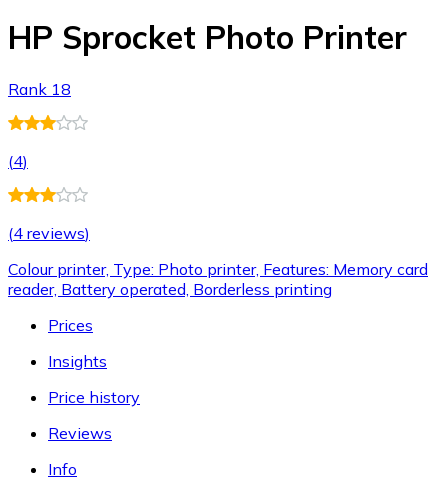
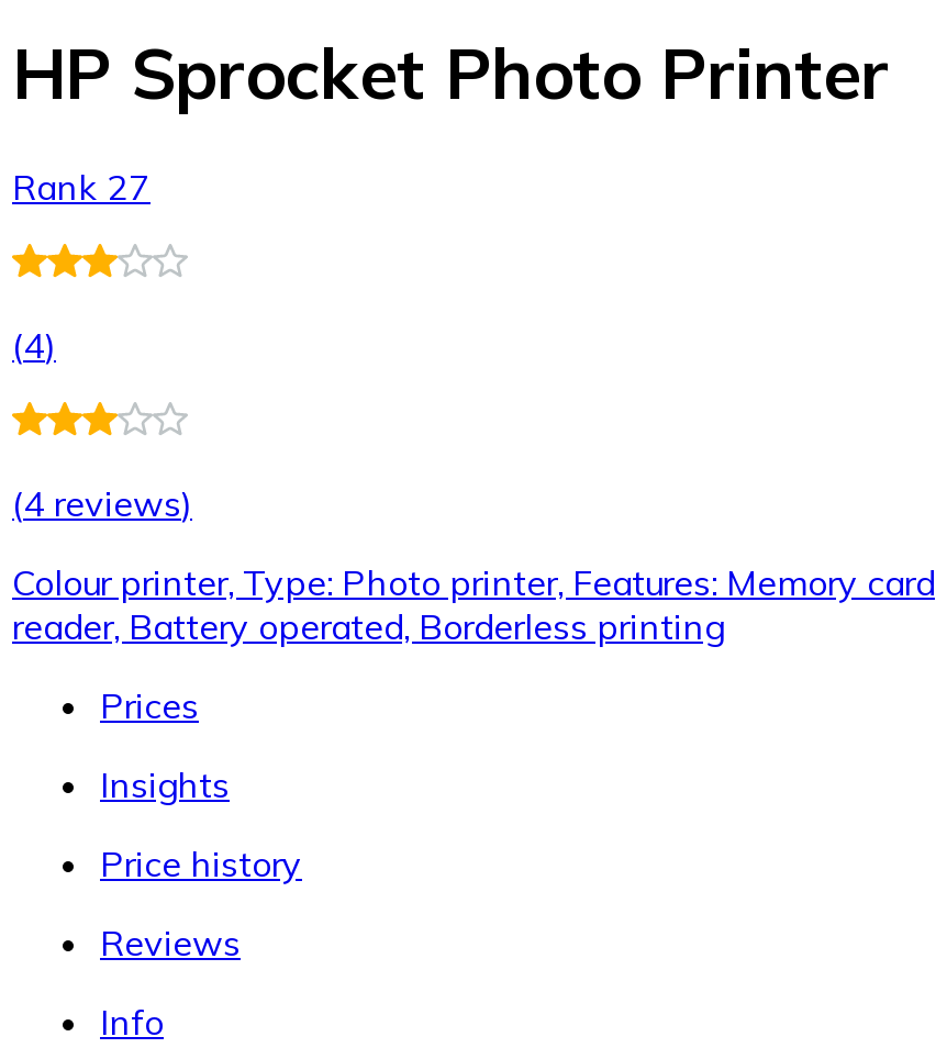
[8,78,71,98] Rank 18 -> [12,164,151,208] Rank 27

